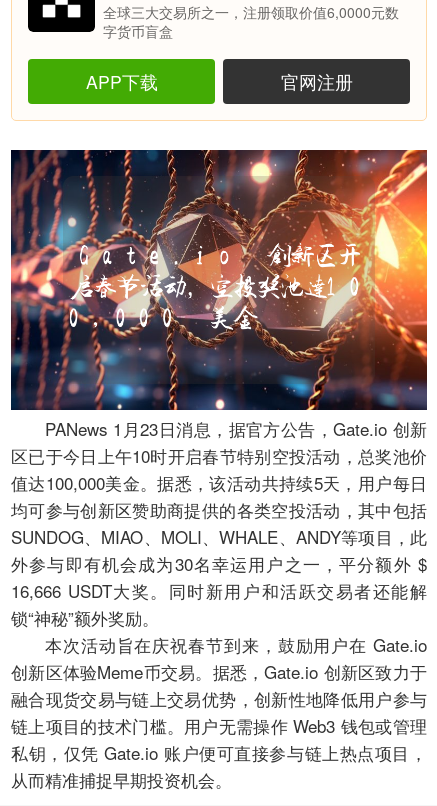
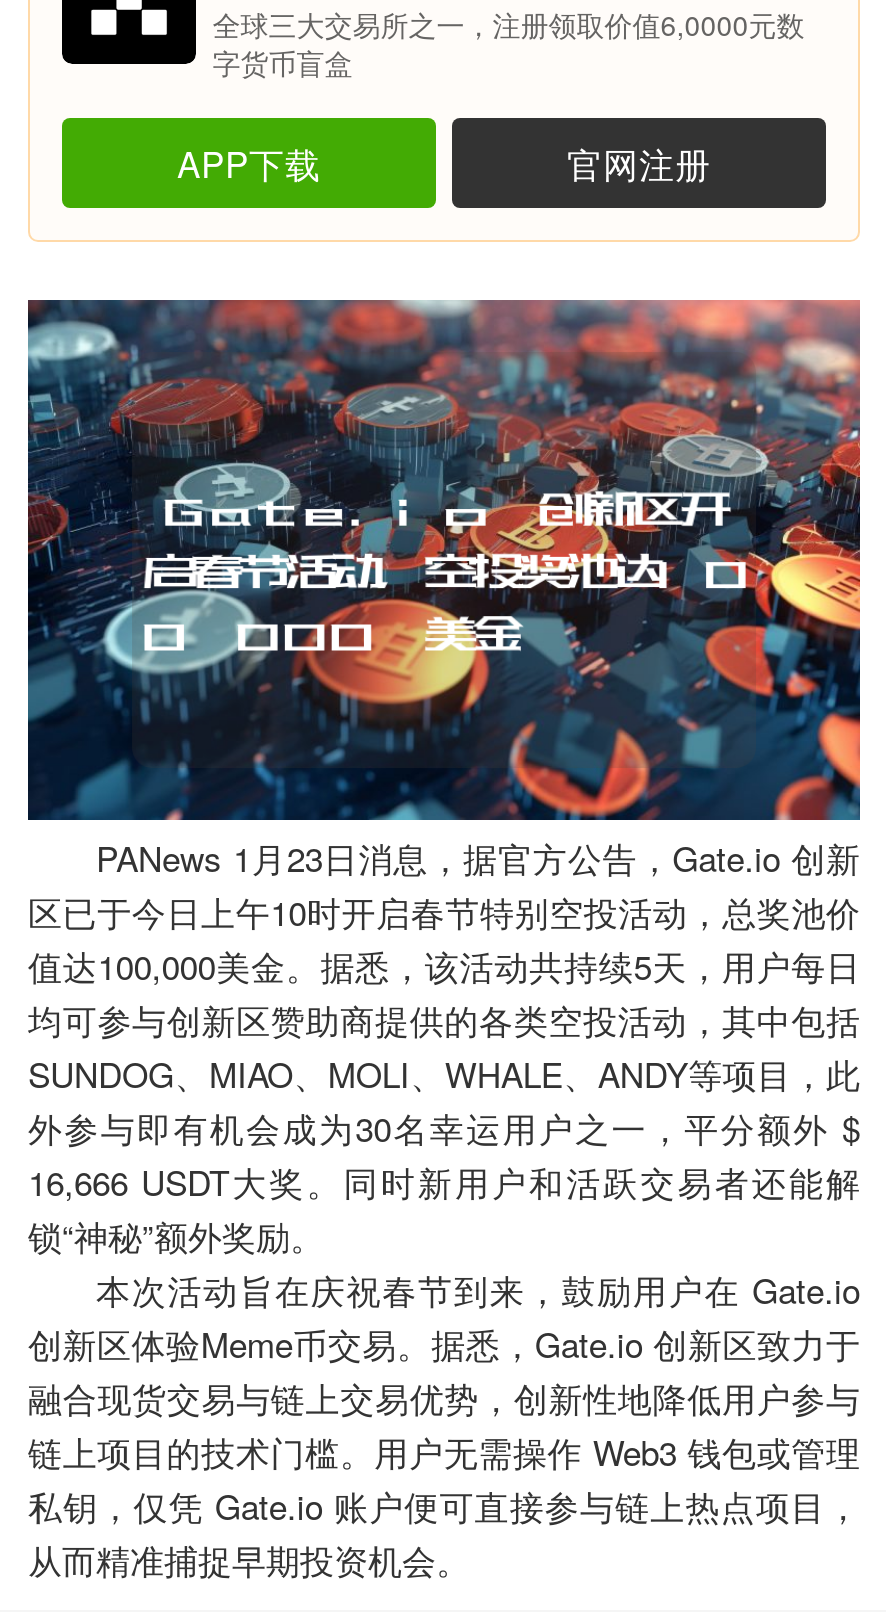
[10,149,428,411] [image] -> [26,298,862,822] [image]

